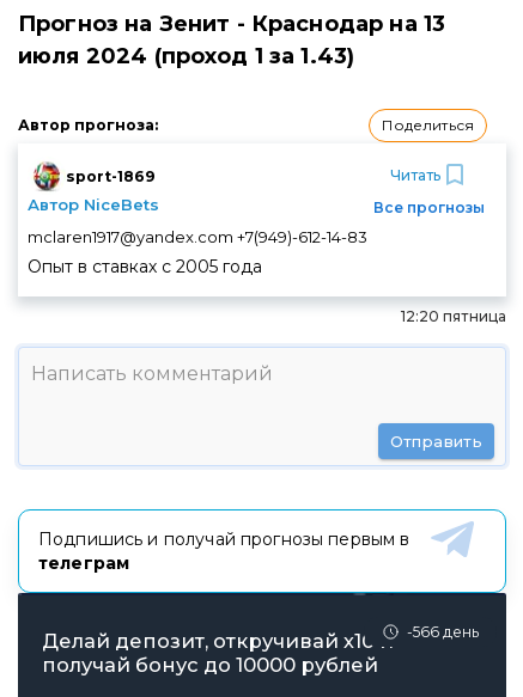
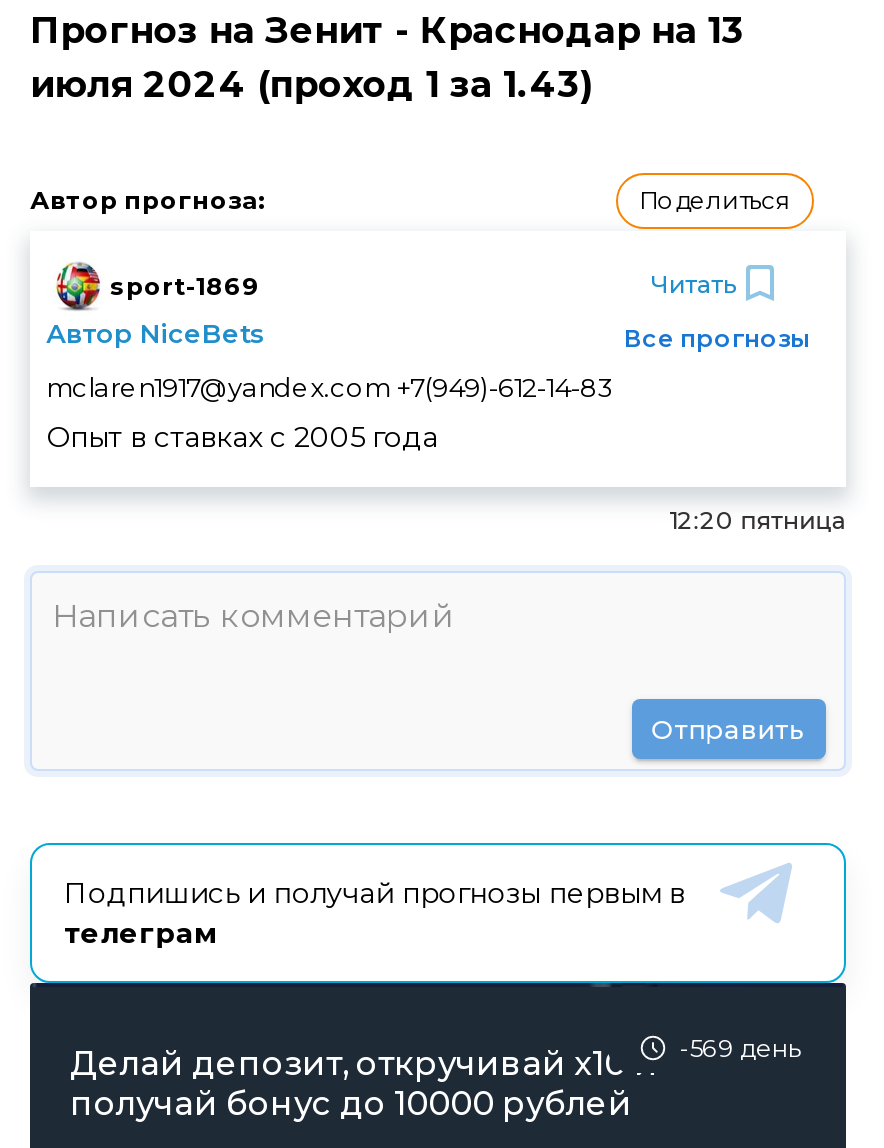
[407,623,479,641] -566 день -> [680,1034,800,1064] -569 день

